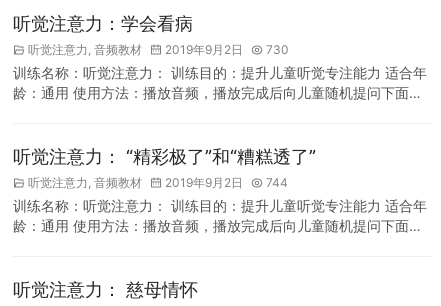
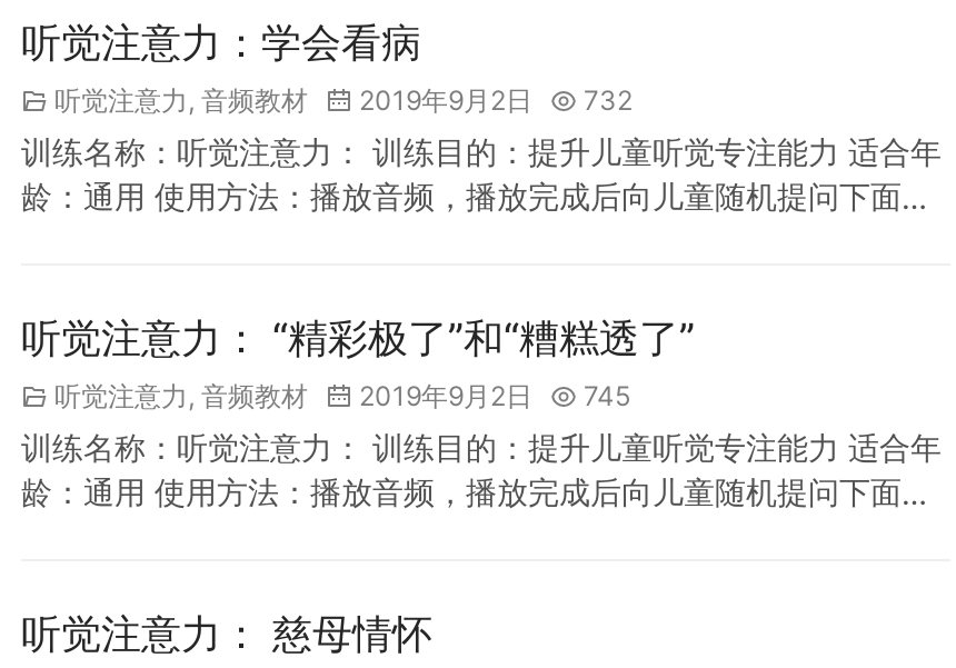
[28,42,289,57] 听觉注意力,音频教材 2019年9月2日 730 -> [54,84,633,117] 听觉注意力,音频教材 2019年9月2日 732
[28,175,288,190] 听觉注意力,音频教材 2019年9月2日 744 -> [54,380,630,413] 听觉注意力,音频教材 2019年9月2日 745

